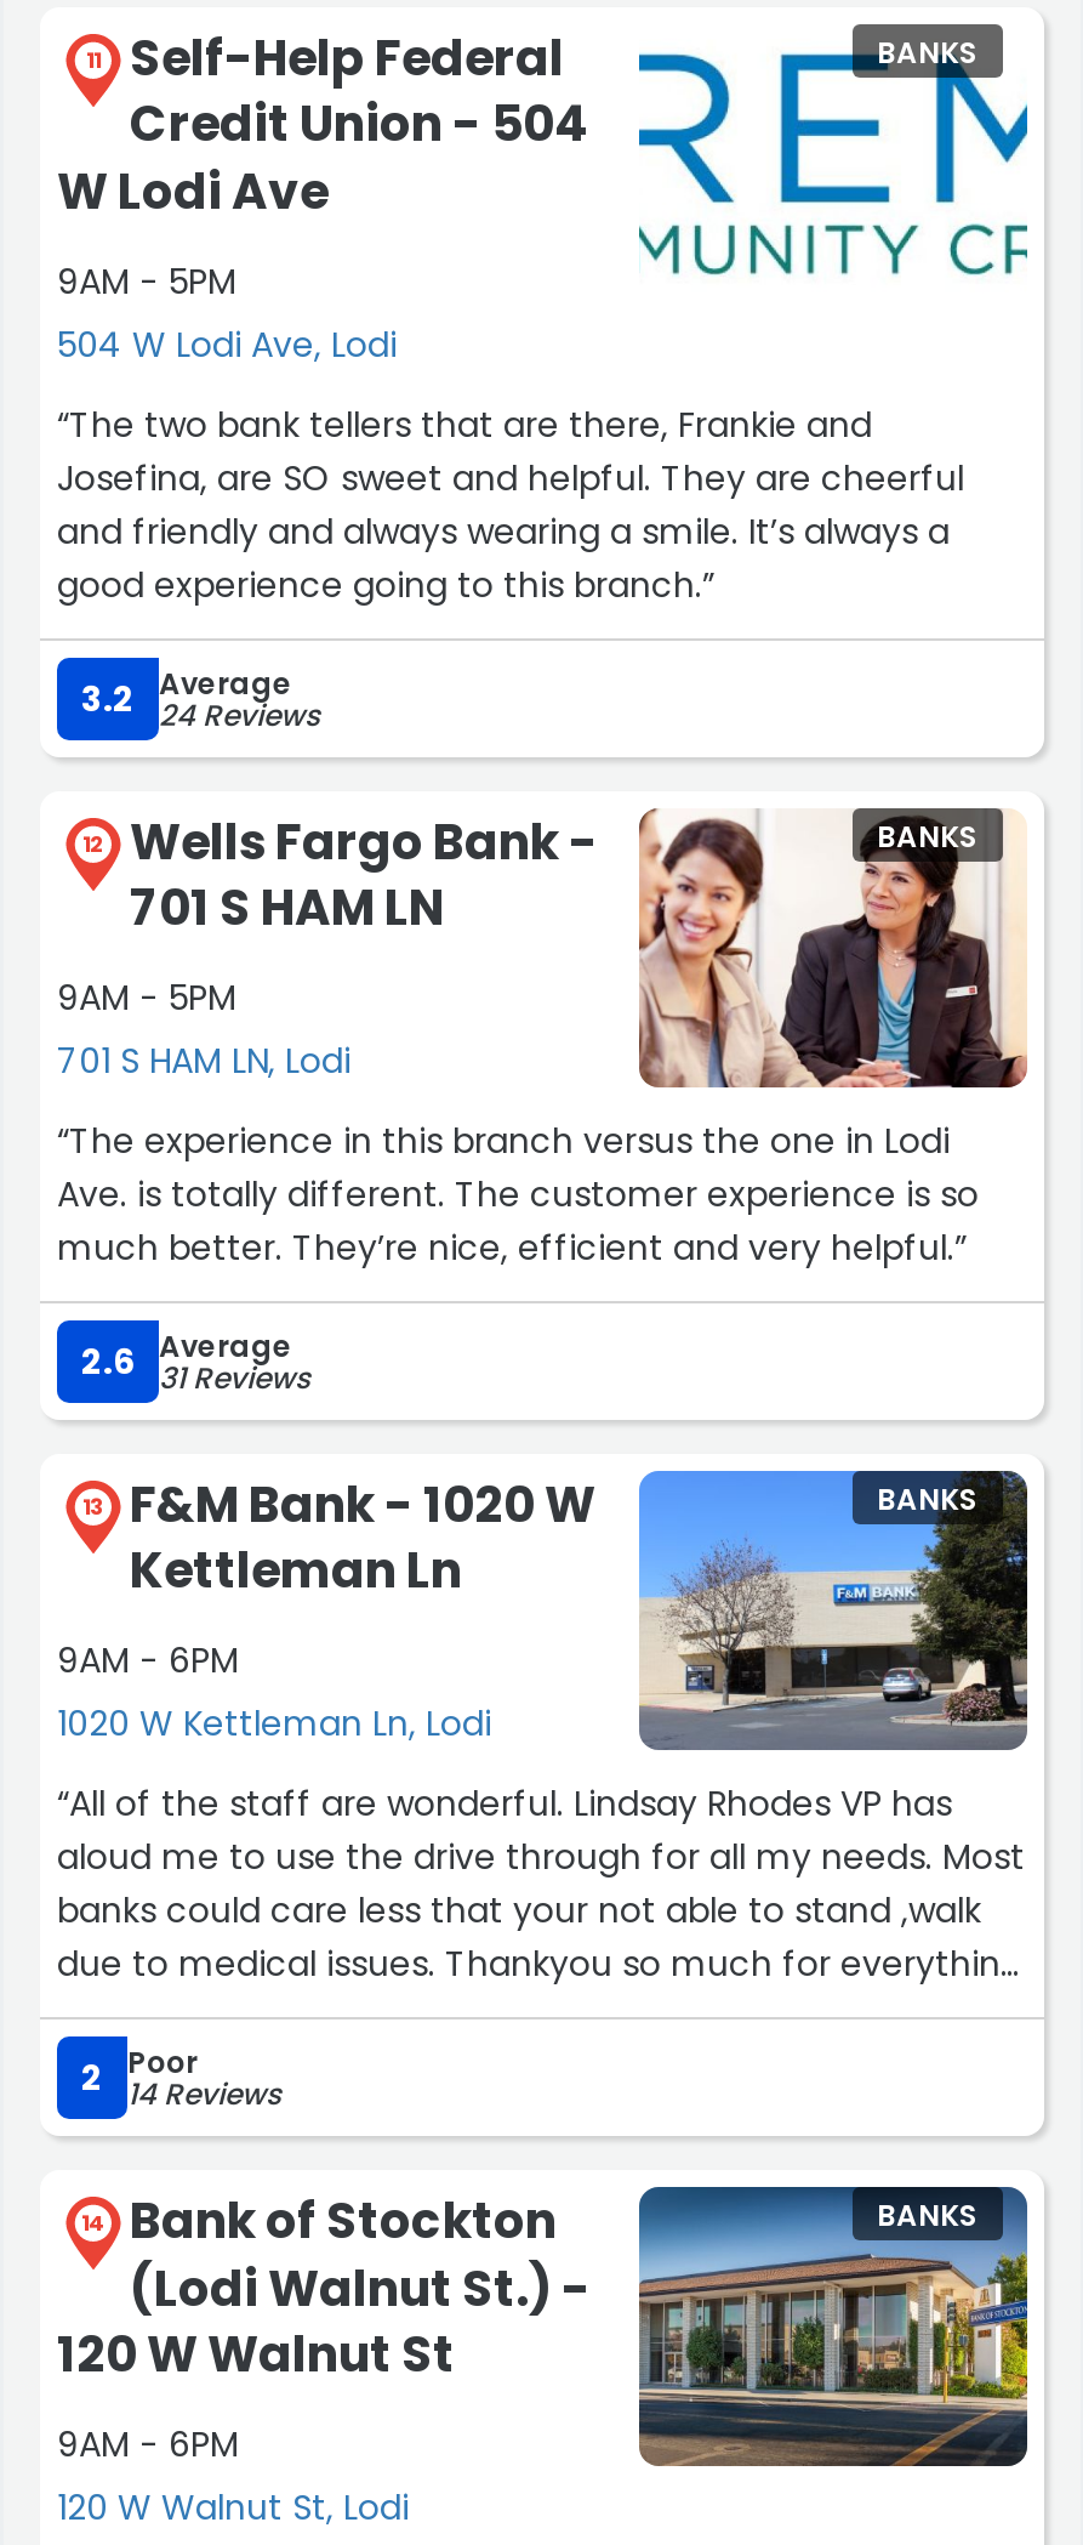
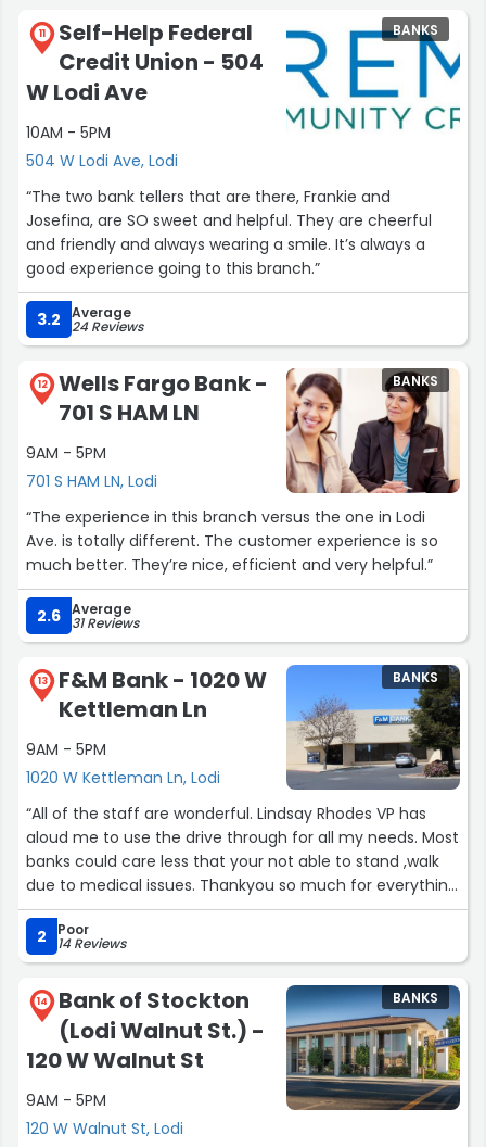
[57,256,236,305] 9AM - 5PM -> [26,121,111,143] 10AM - 5PM
[57,1636,239,1685] 9AM - 6PM -> [26,739,106,760] 9AM - 5PM
[57,2420,239,2469] 9AM - 6PM -> [26,1090,106,1111] 9AM - 5PM

